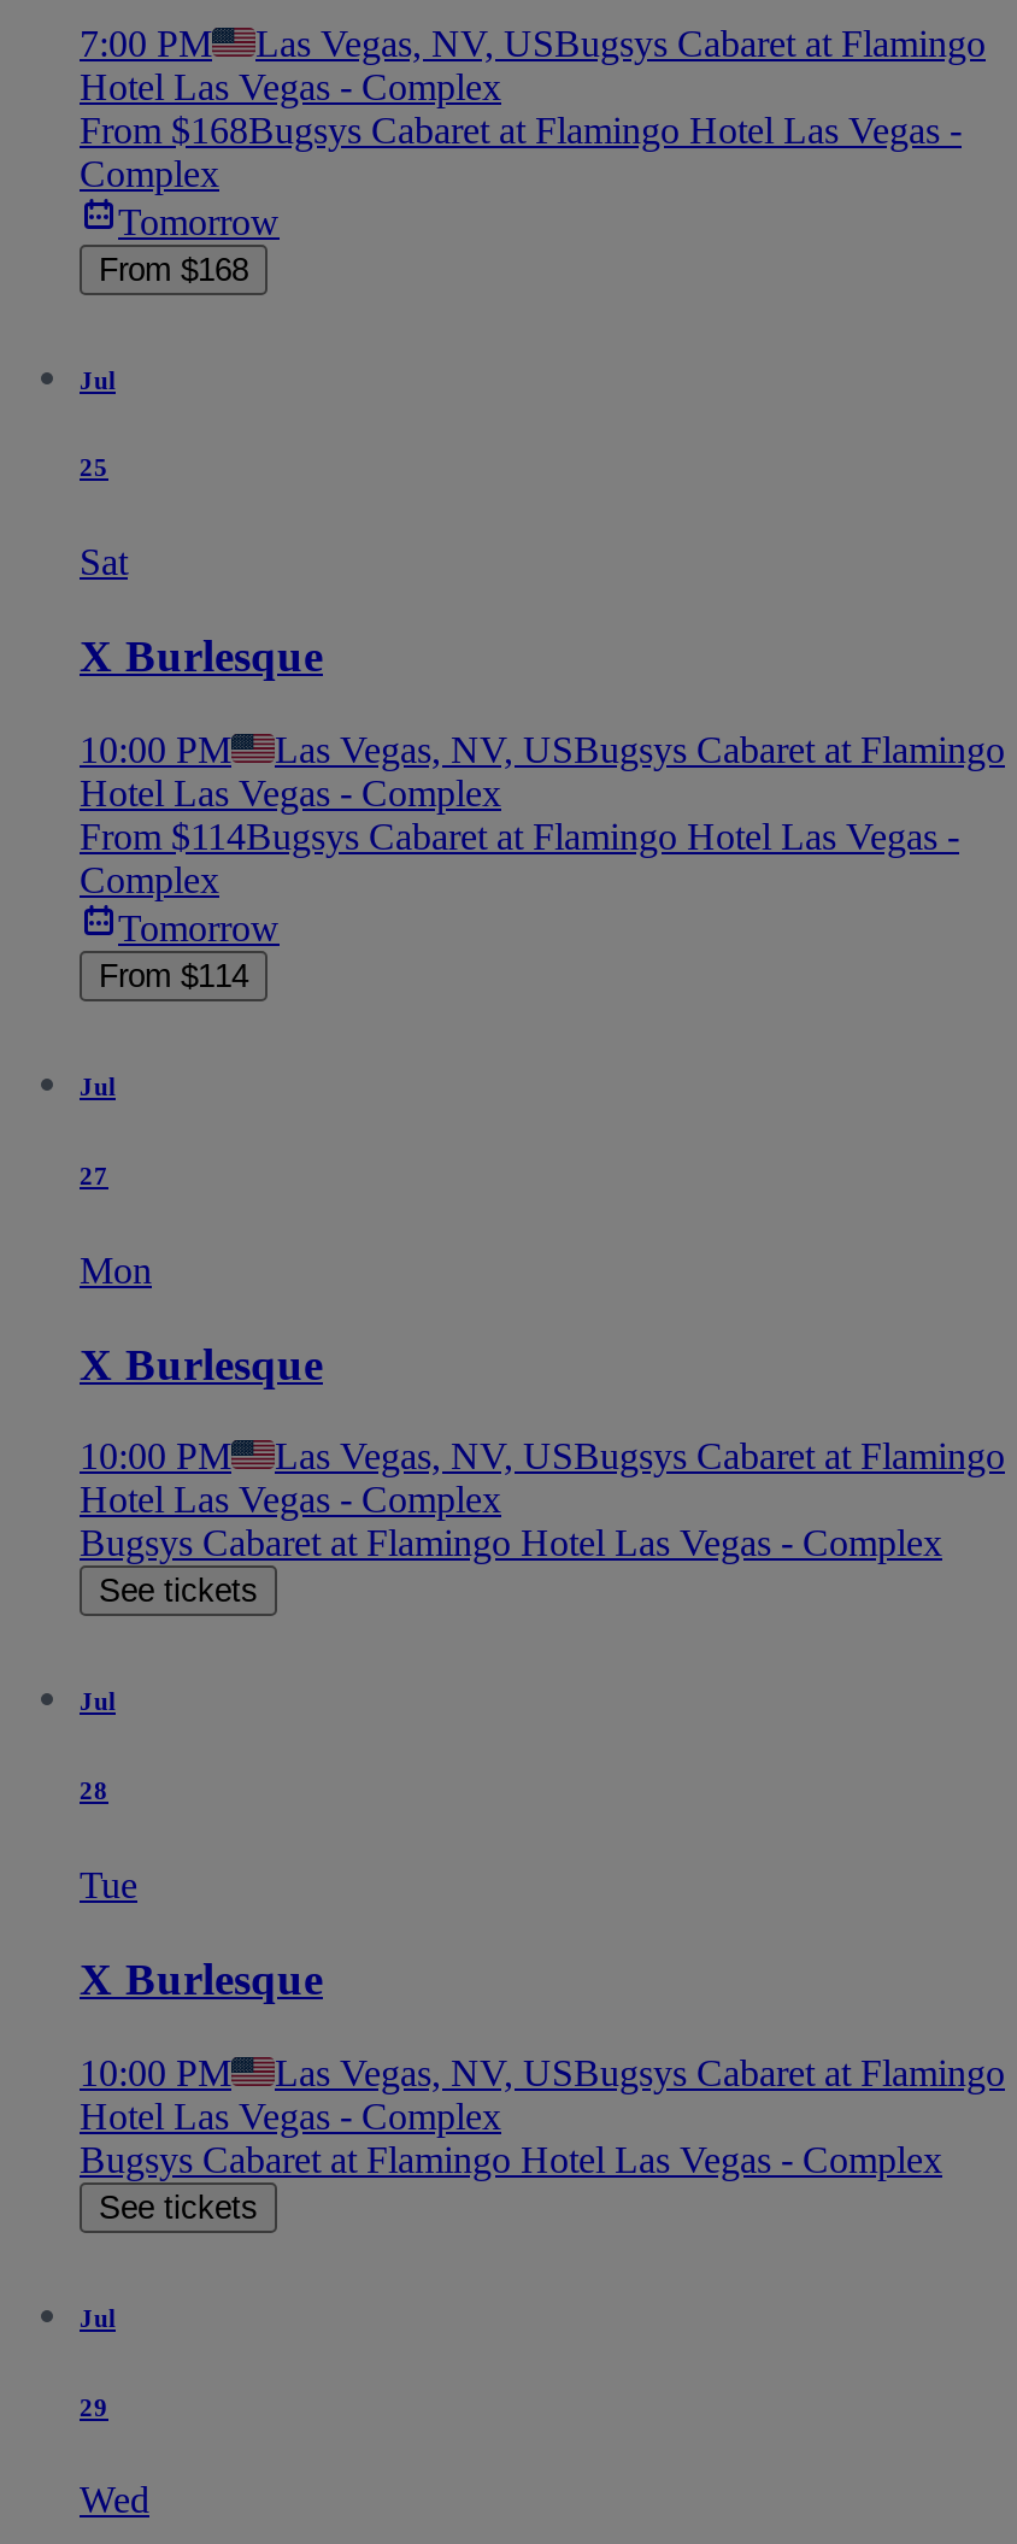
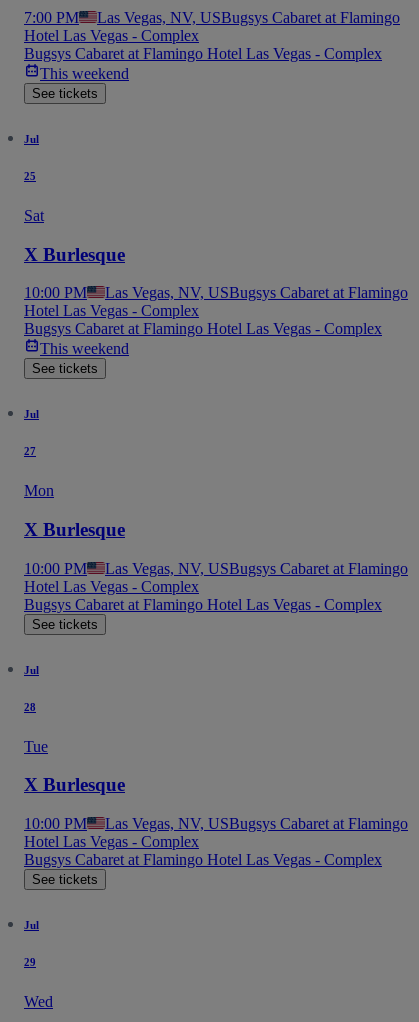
[80,108,962,287] From $168Bugsys Cabaret at Flamingo Hotel Las Vegas - | Complex | Tomorrow | From $168 -> [24,45,382,101] Bugsys Cabaret at Flamingo Hotel Las Vegas - Complex | This weekend | See tickets
[80,815,959,993] From $114Bugsys Cabaret at Flamingo Hotel Las Vegas - | Complex | Tomorrow | From $114 -> [24,320,382,376] Bugsys Cabaret at Flamingo Hotel Las Vegas - Complex | This weekend | See tickets

